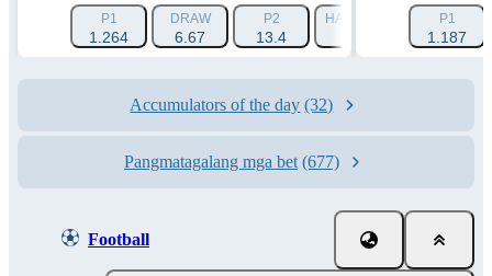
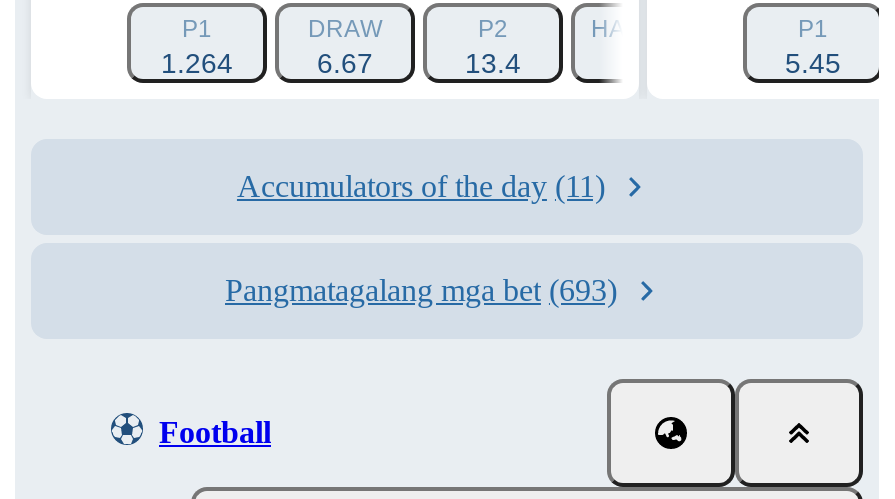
[427,28,467,46] 1.187 -> [785,47,841,79] 5.45
[130,95,333,114] Accumulators of the day (32) -> [237,169,605,203] Accumulators of the day (11)
[124,152,339,171] Pangmatagalang mga bet (677) -> [225,273,617,307] Pangmatagalang mga bet (693)

